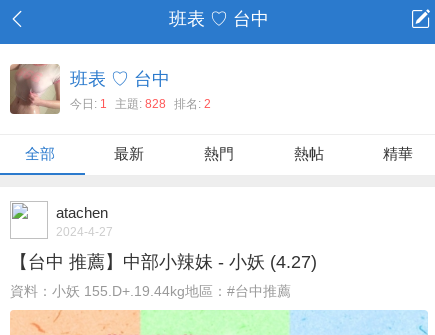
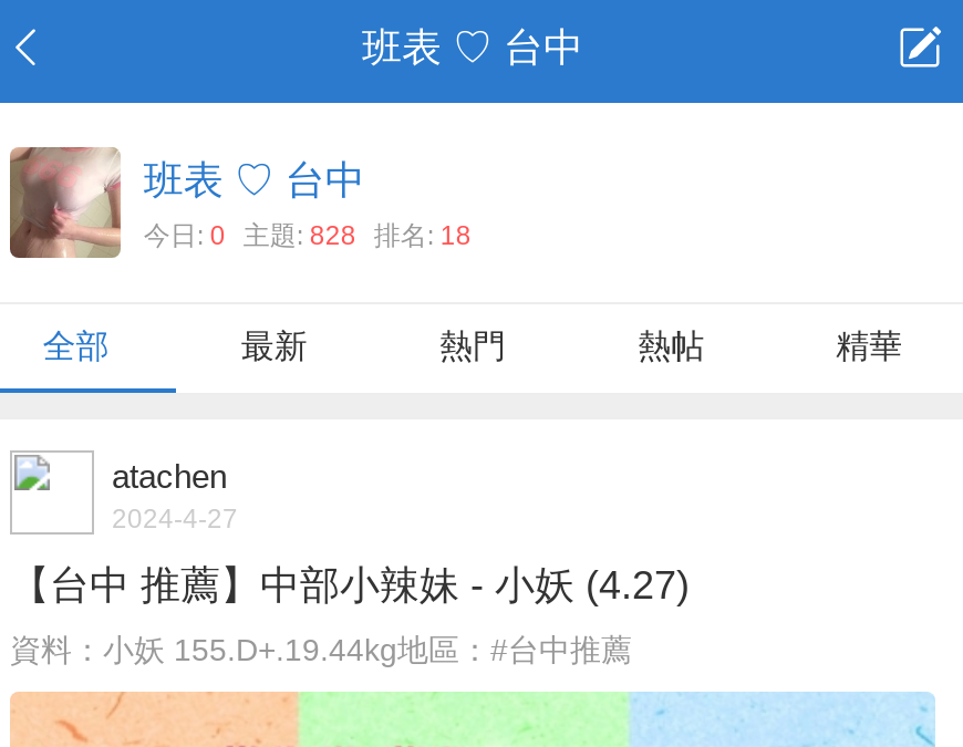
[70,97,211,111] 今日: 1 主題: 828 排名: 2 -> [143,220,471,251] 今日: 0 主題: 828 排名: 18

